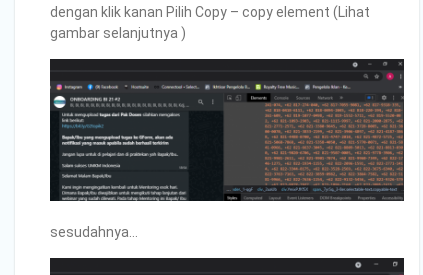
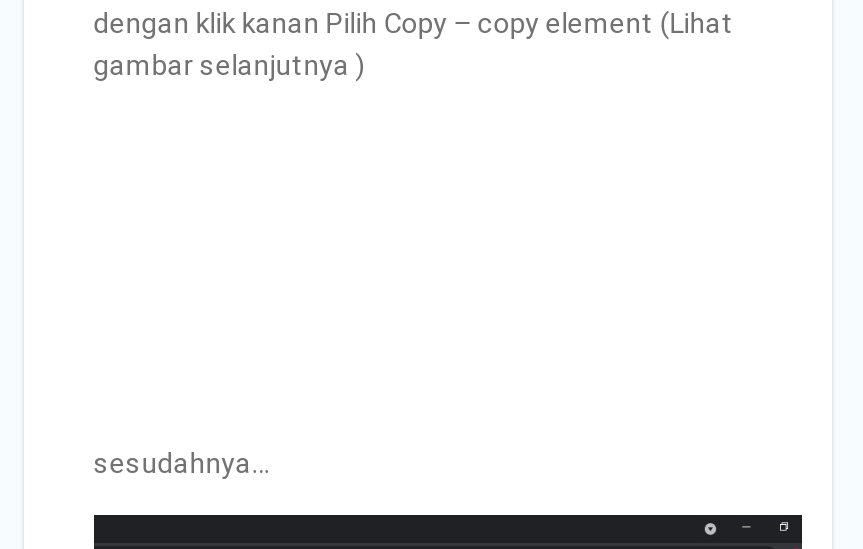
[49,58,405,202] [image] -> none

